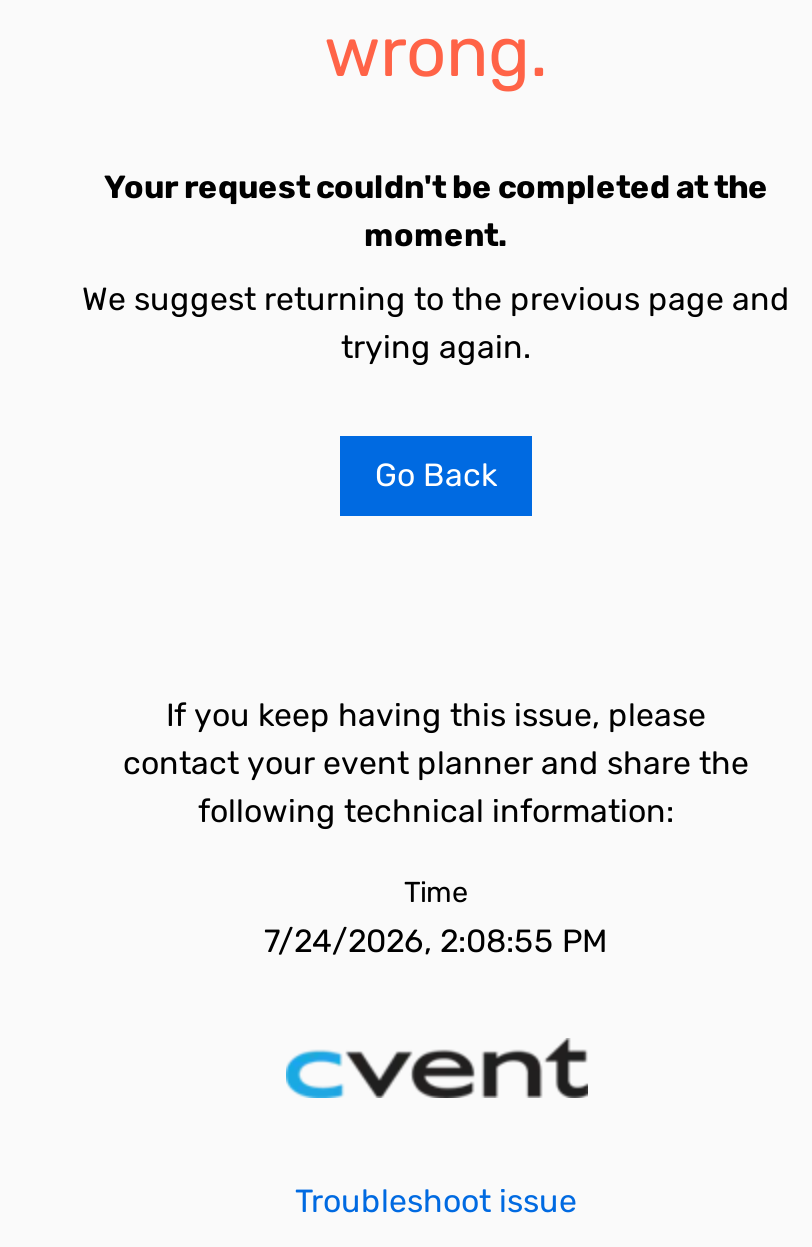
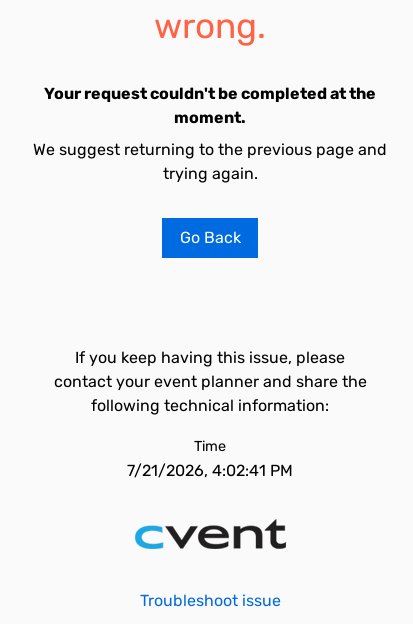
[264,922,608,960] 7/24/2026, 2:08:55 PM -> [127,461,293,480] 7/21/2026, 4:02:41 PM

